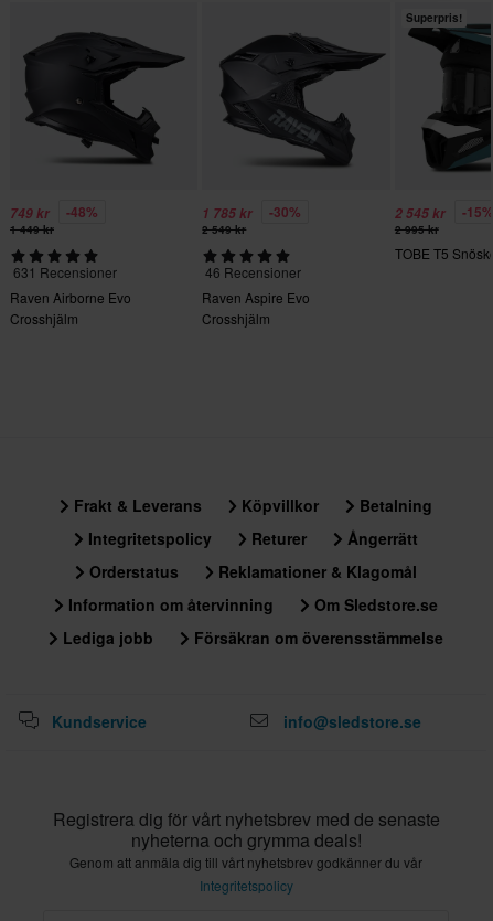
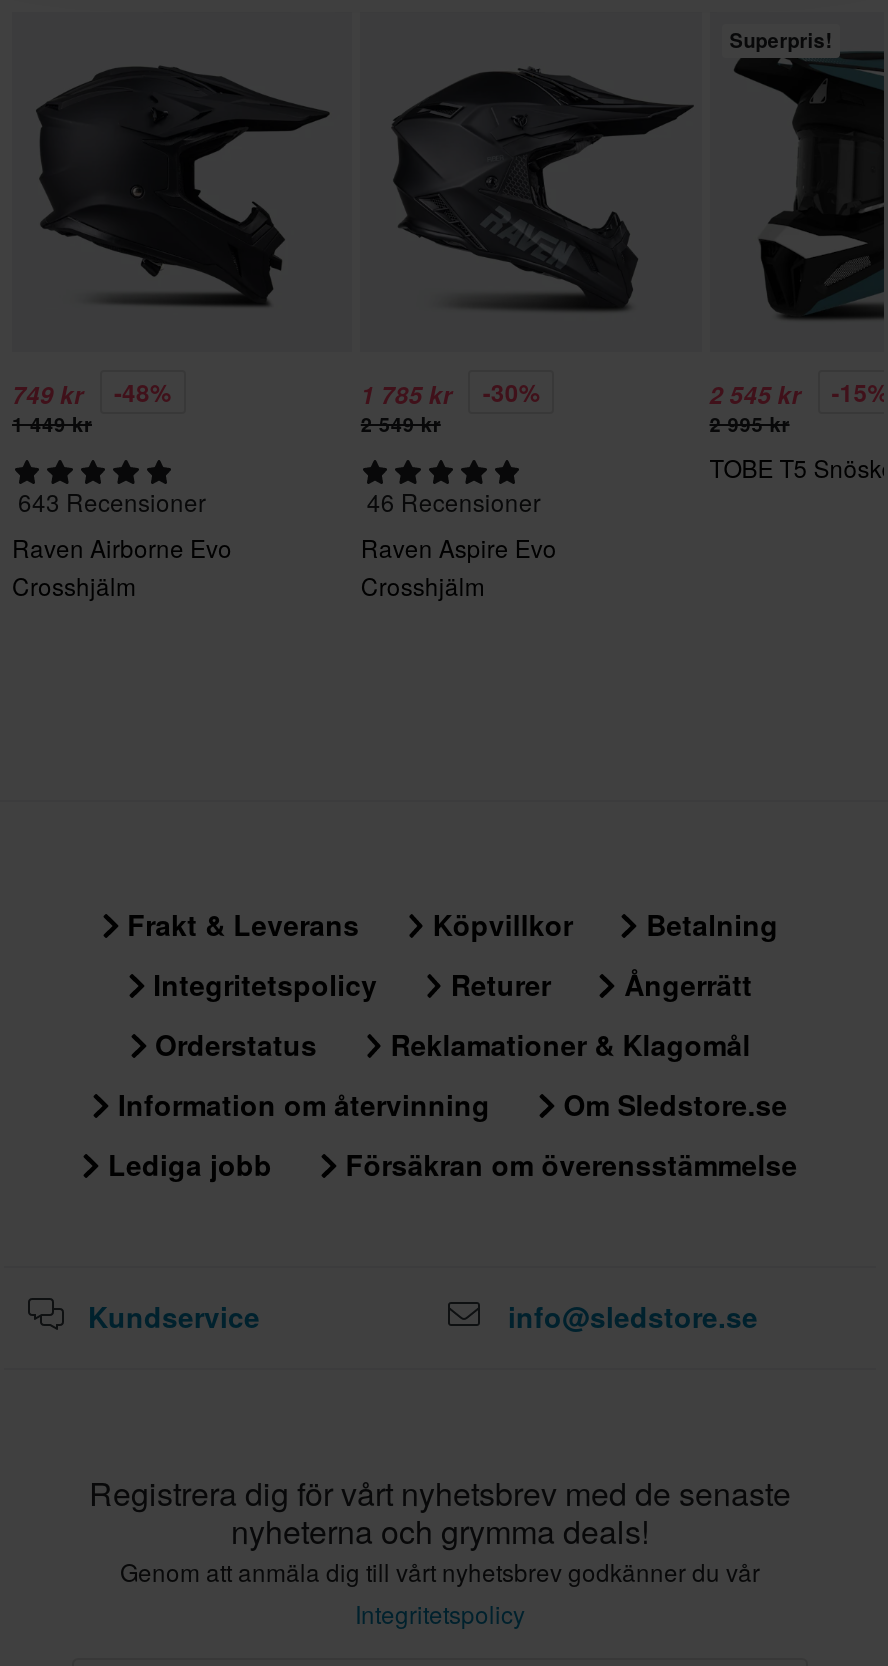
[13,263,117,281] 631 Recensioner -> [18,484,206,518] 643 Recensioner

